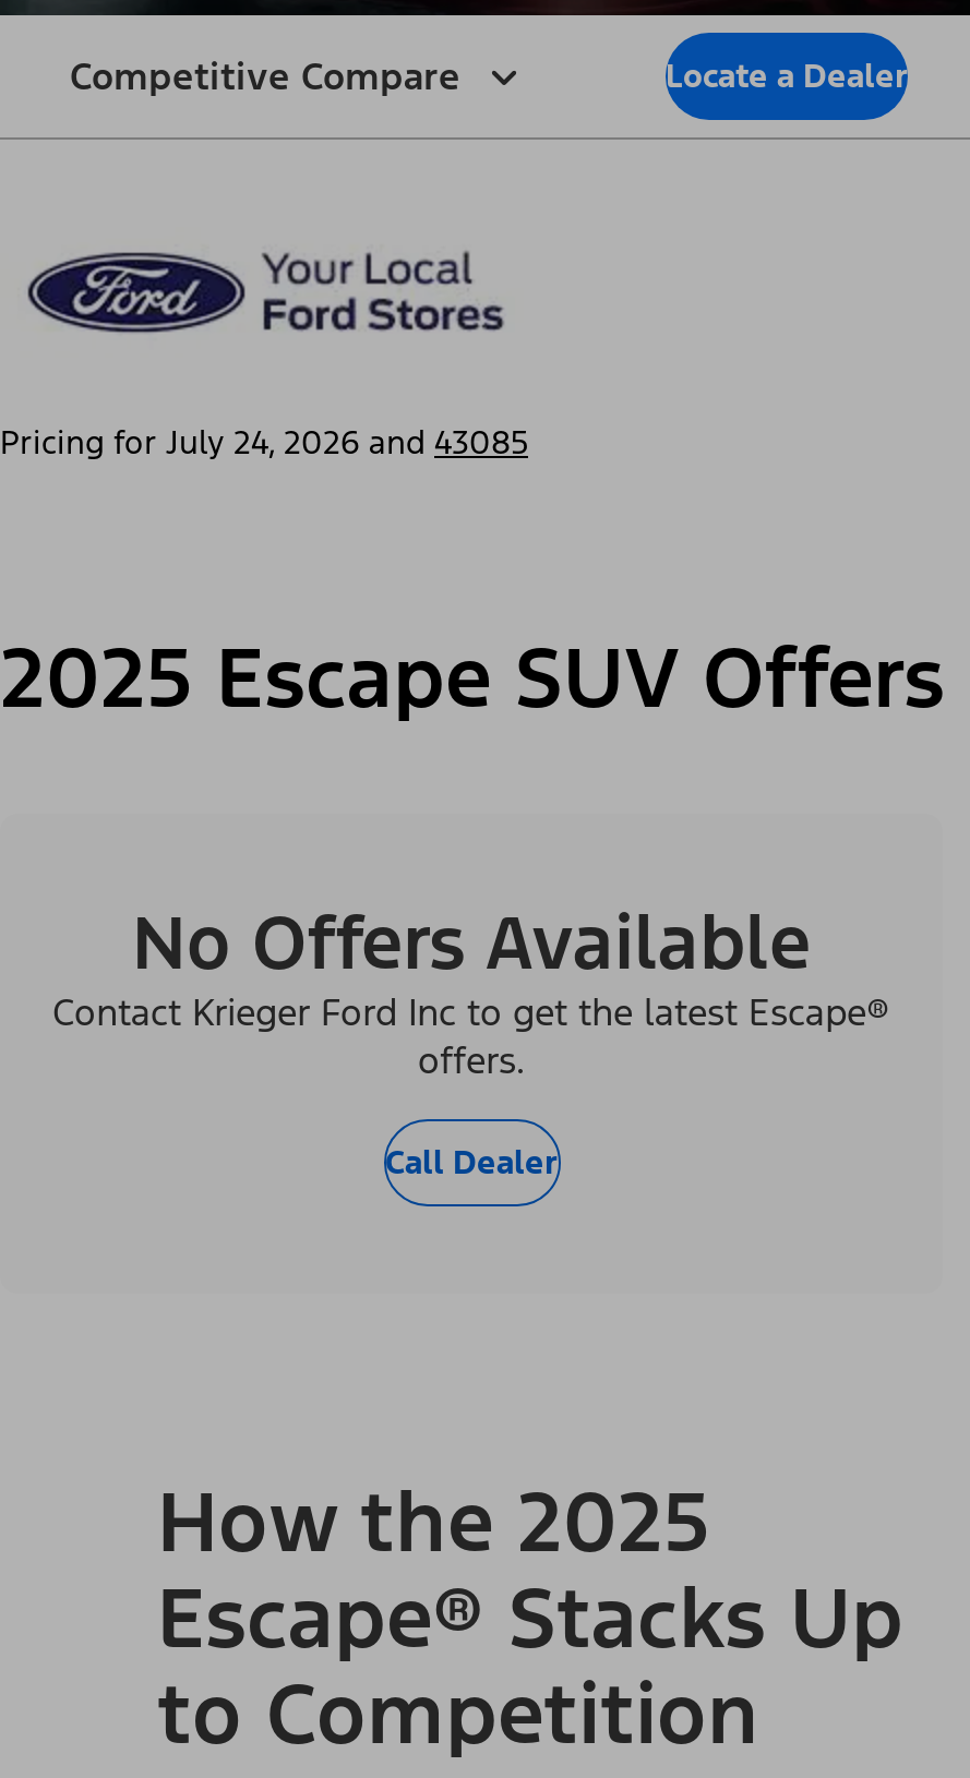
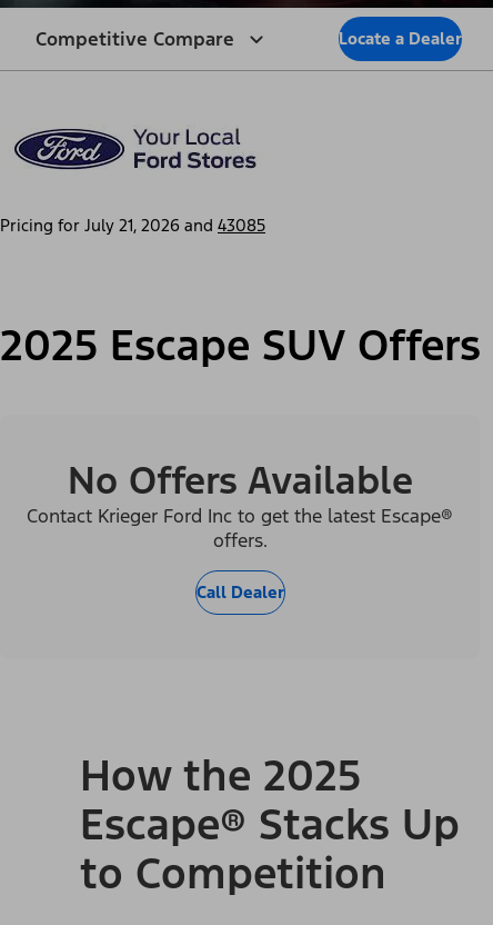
[0,422,528,463] Pricing for July 24, 2026 and 43085 -> [0,215,265,236] Pricing for July 21, 2026 and 43085

